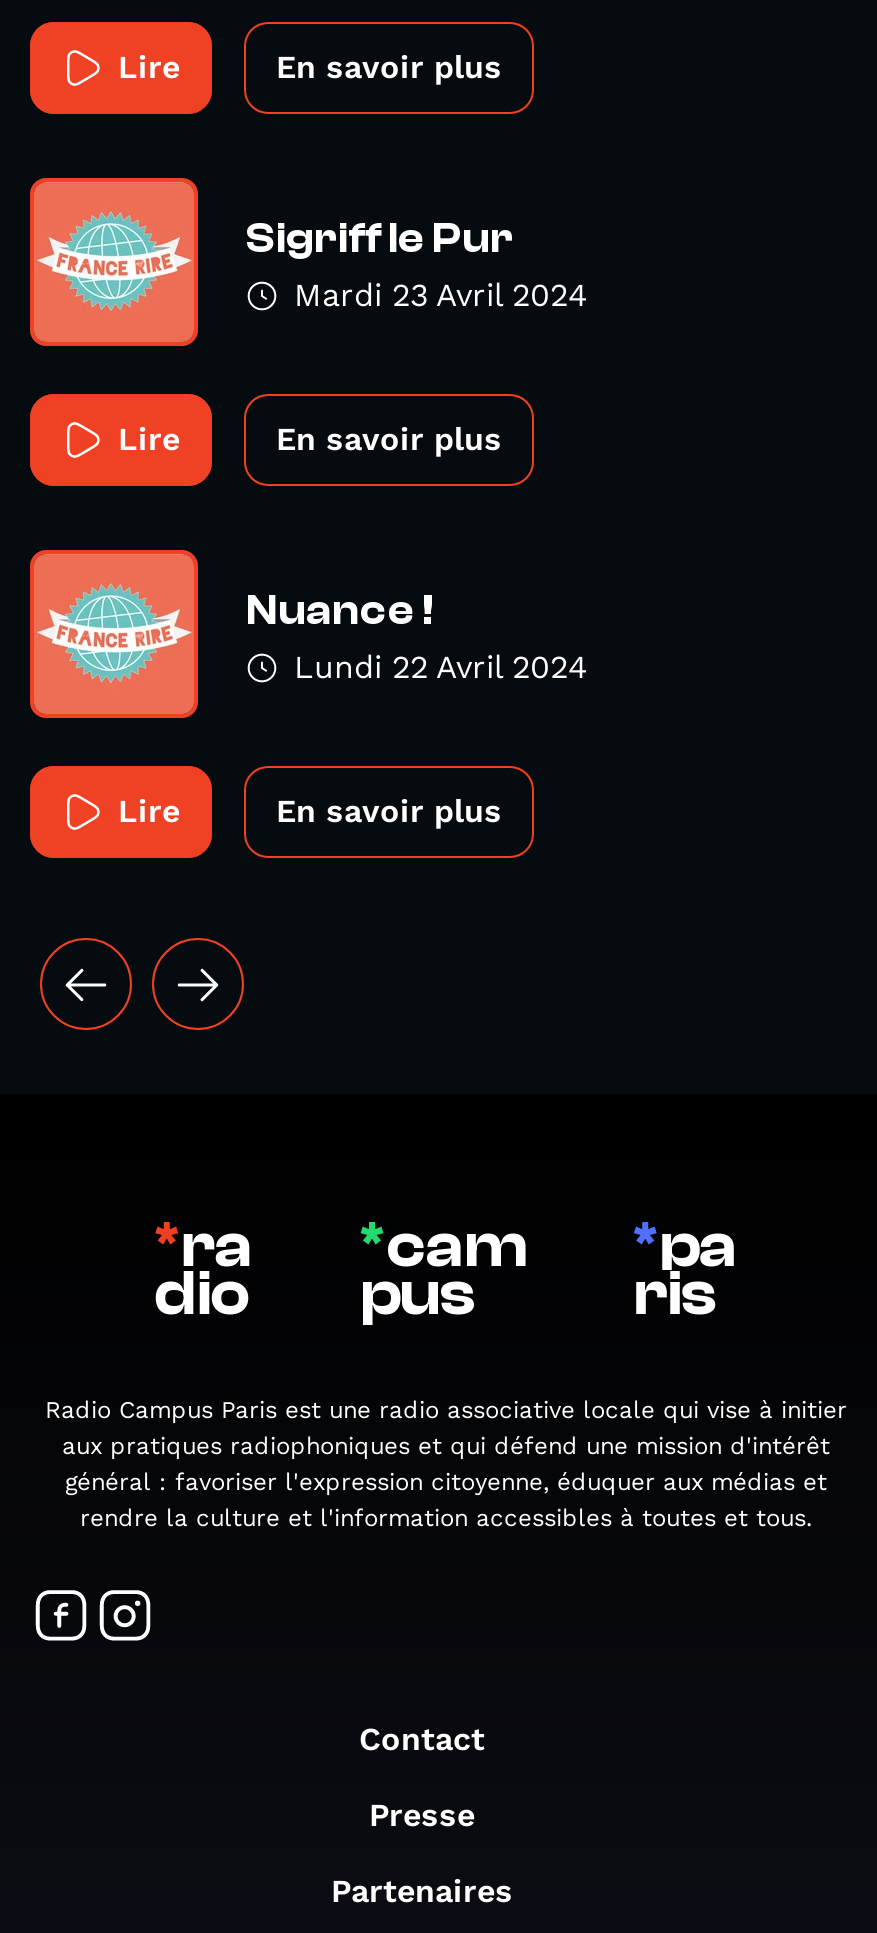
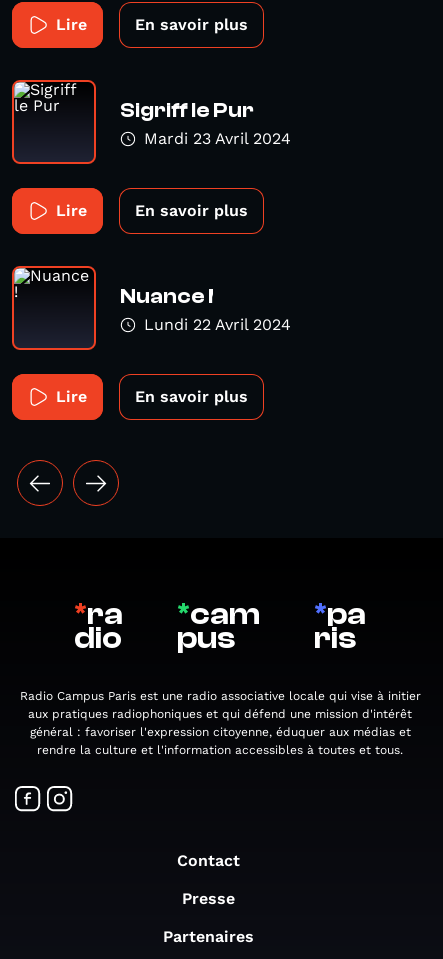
[32,180,196,344] [image] -> [13,81,94,162] [image]
[32,552,196,716] [image] -> [13,267,94,348] [image]

